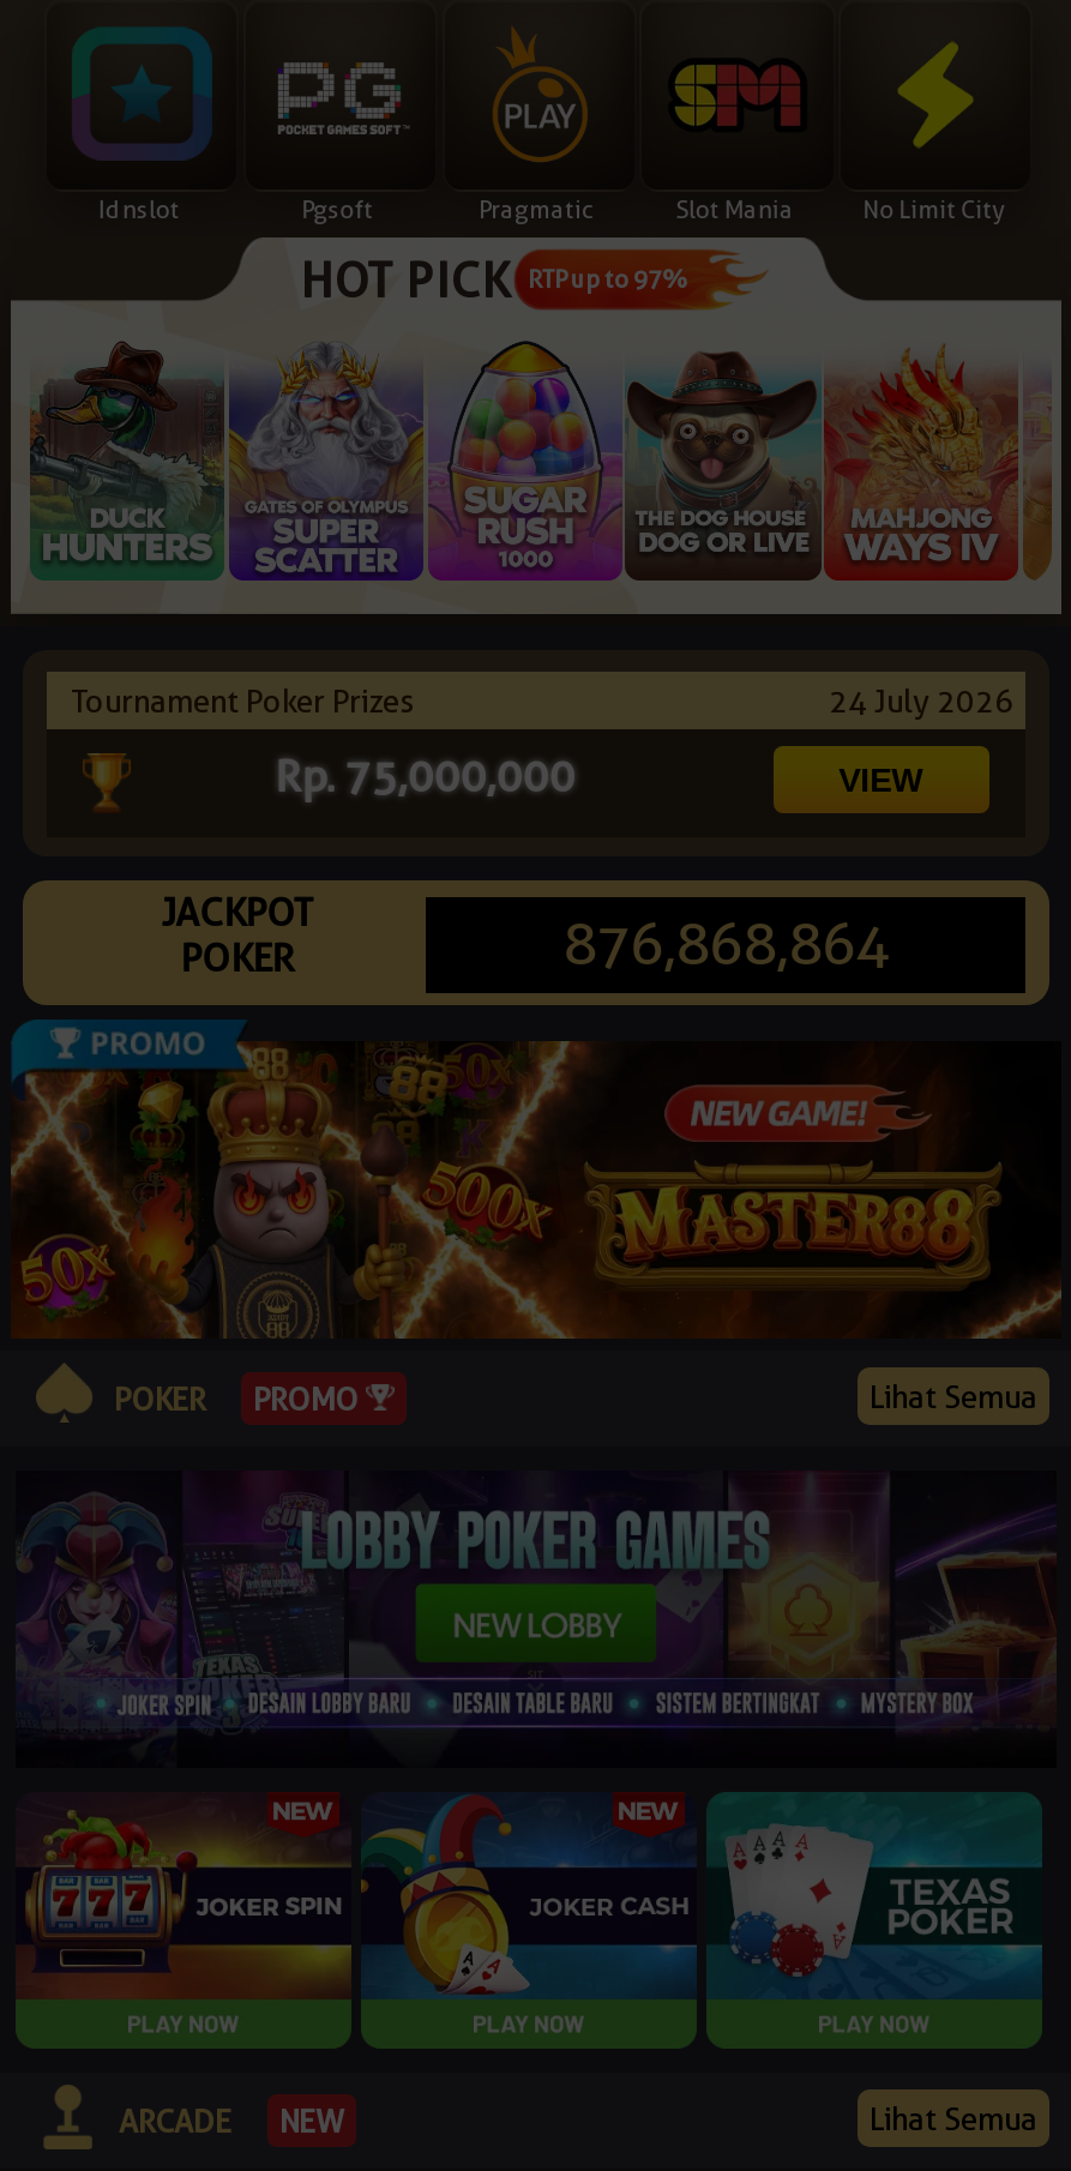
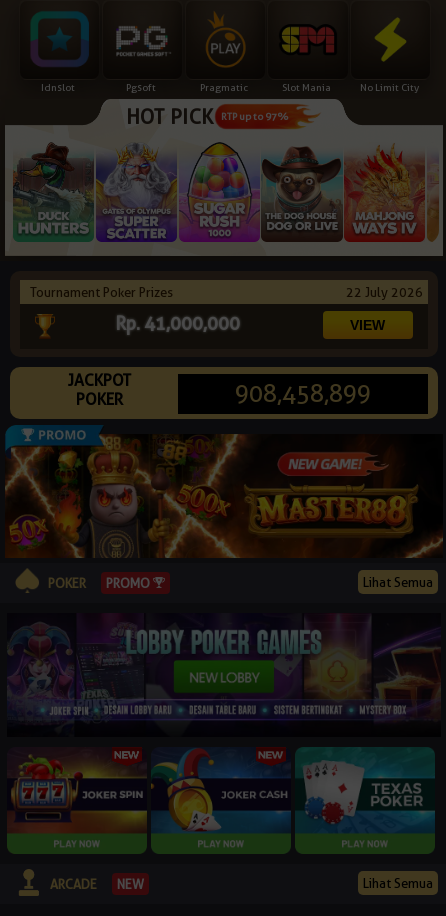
[829,682,1013,720] 24 July 2026 -> [346,284,423,300] 22 July 2026
[275,751,575,802] Rp. 75,000,000 -> [115,313,240,334] Rp. 41,000,000
[563,910,889,979] 876,868,864 -> [235,379,371,408] 908,458,899

